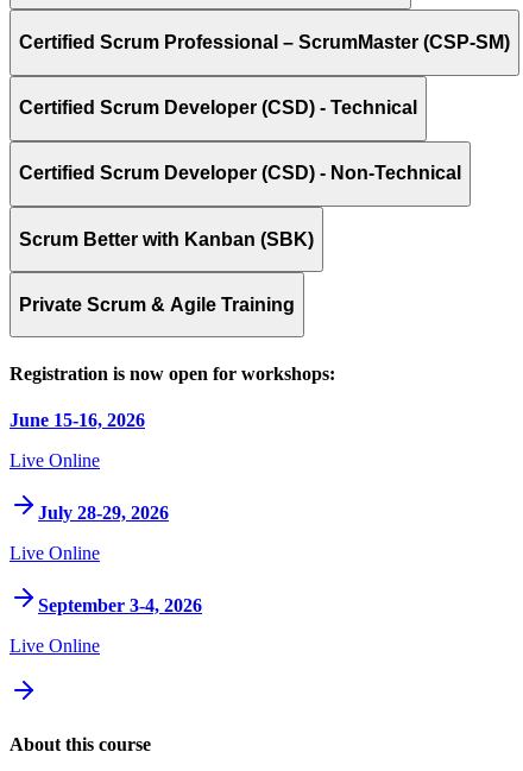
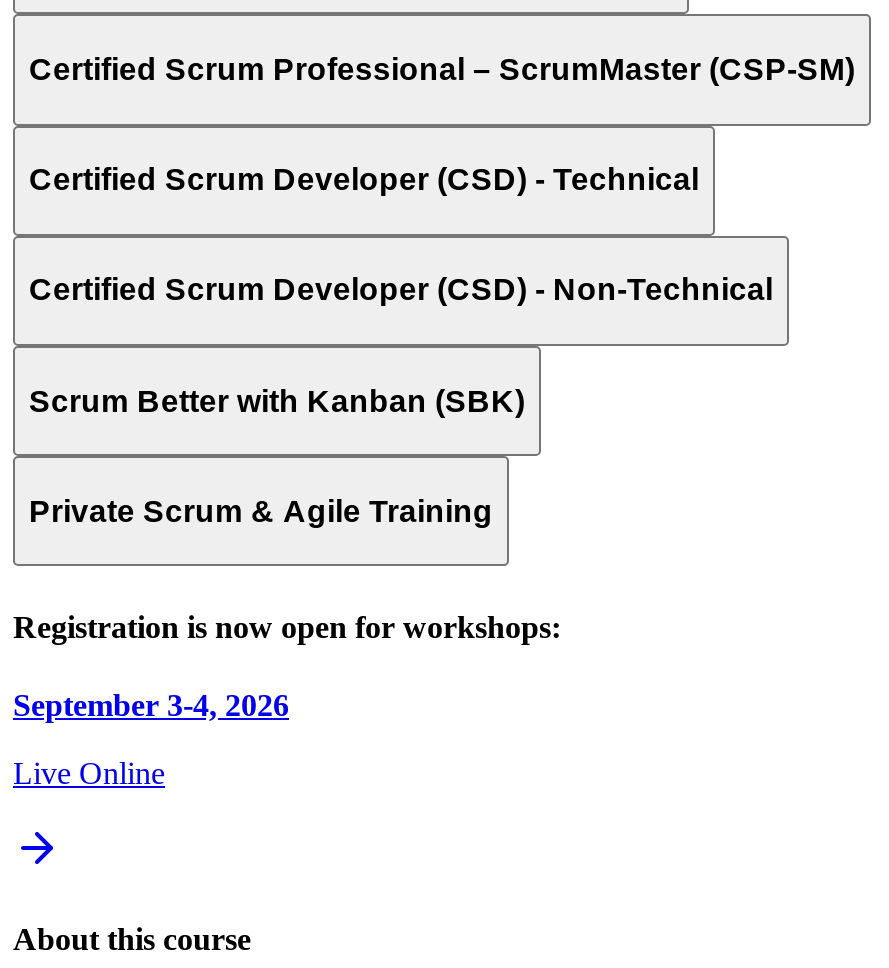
[10,410,169,563] June 15-16, 2026 | Live Online | July 28-29, 2026 | Live Online -> none

